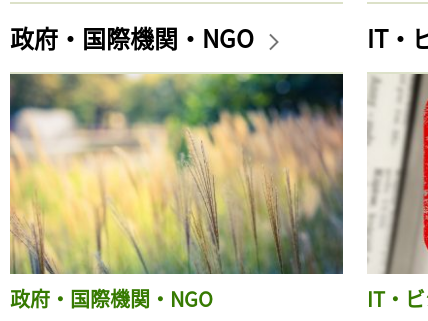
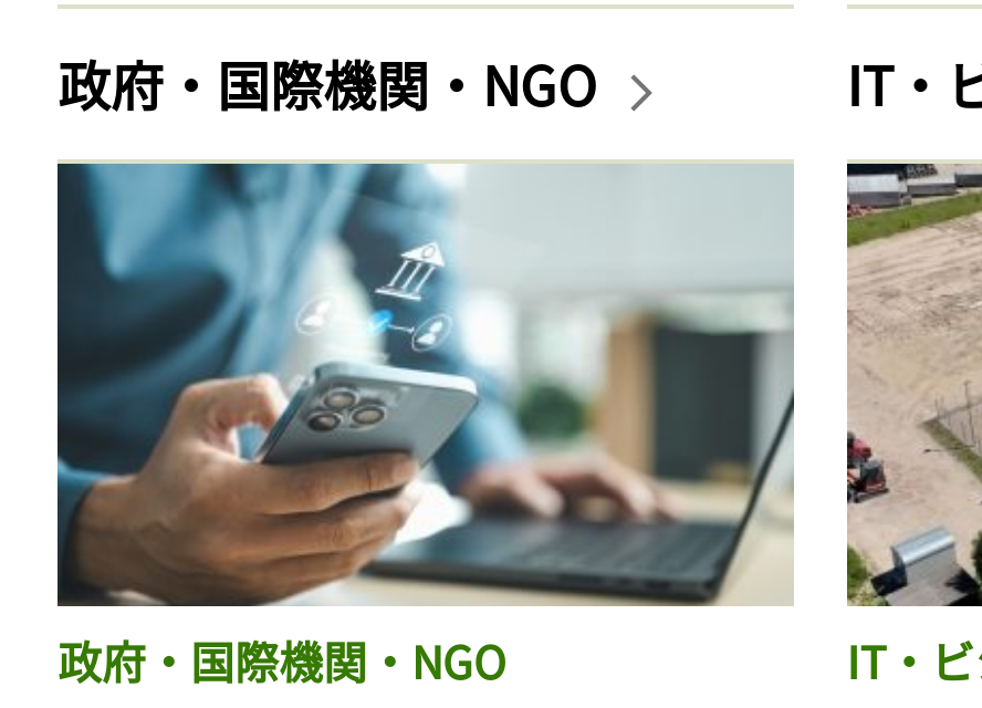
[9,73,344,275] [image] -> [55,162,794,608] [image]
[367,73,425,274] [image] -> [845,162,975,608] [image]

